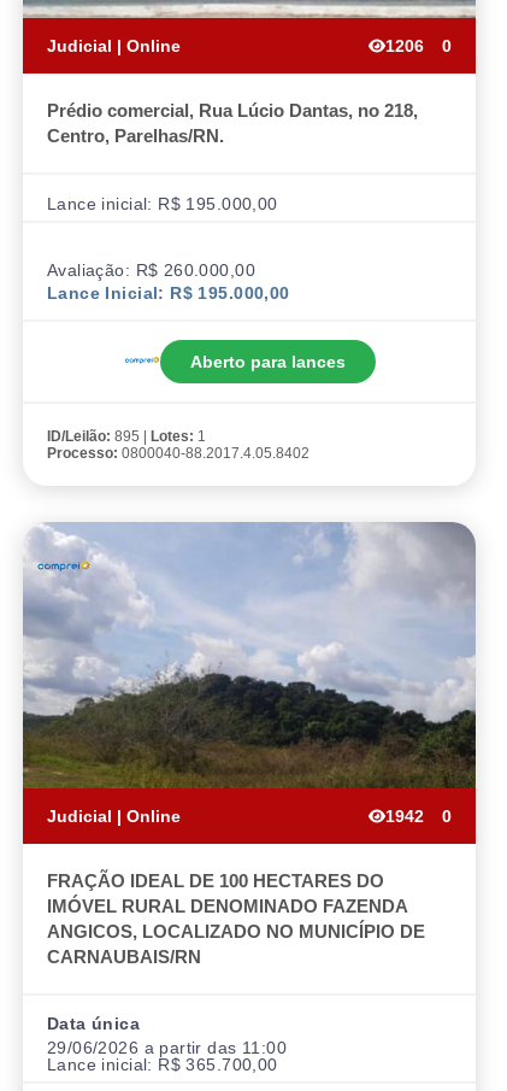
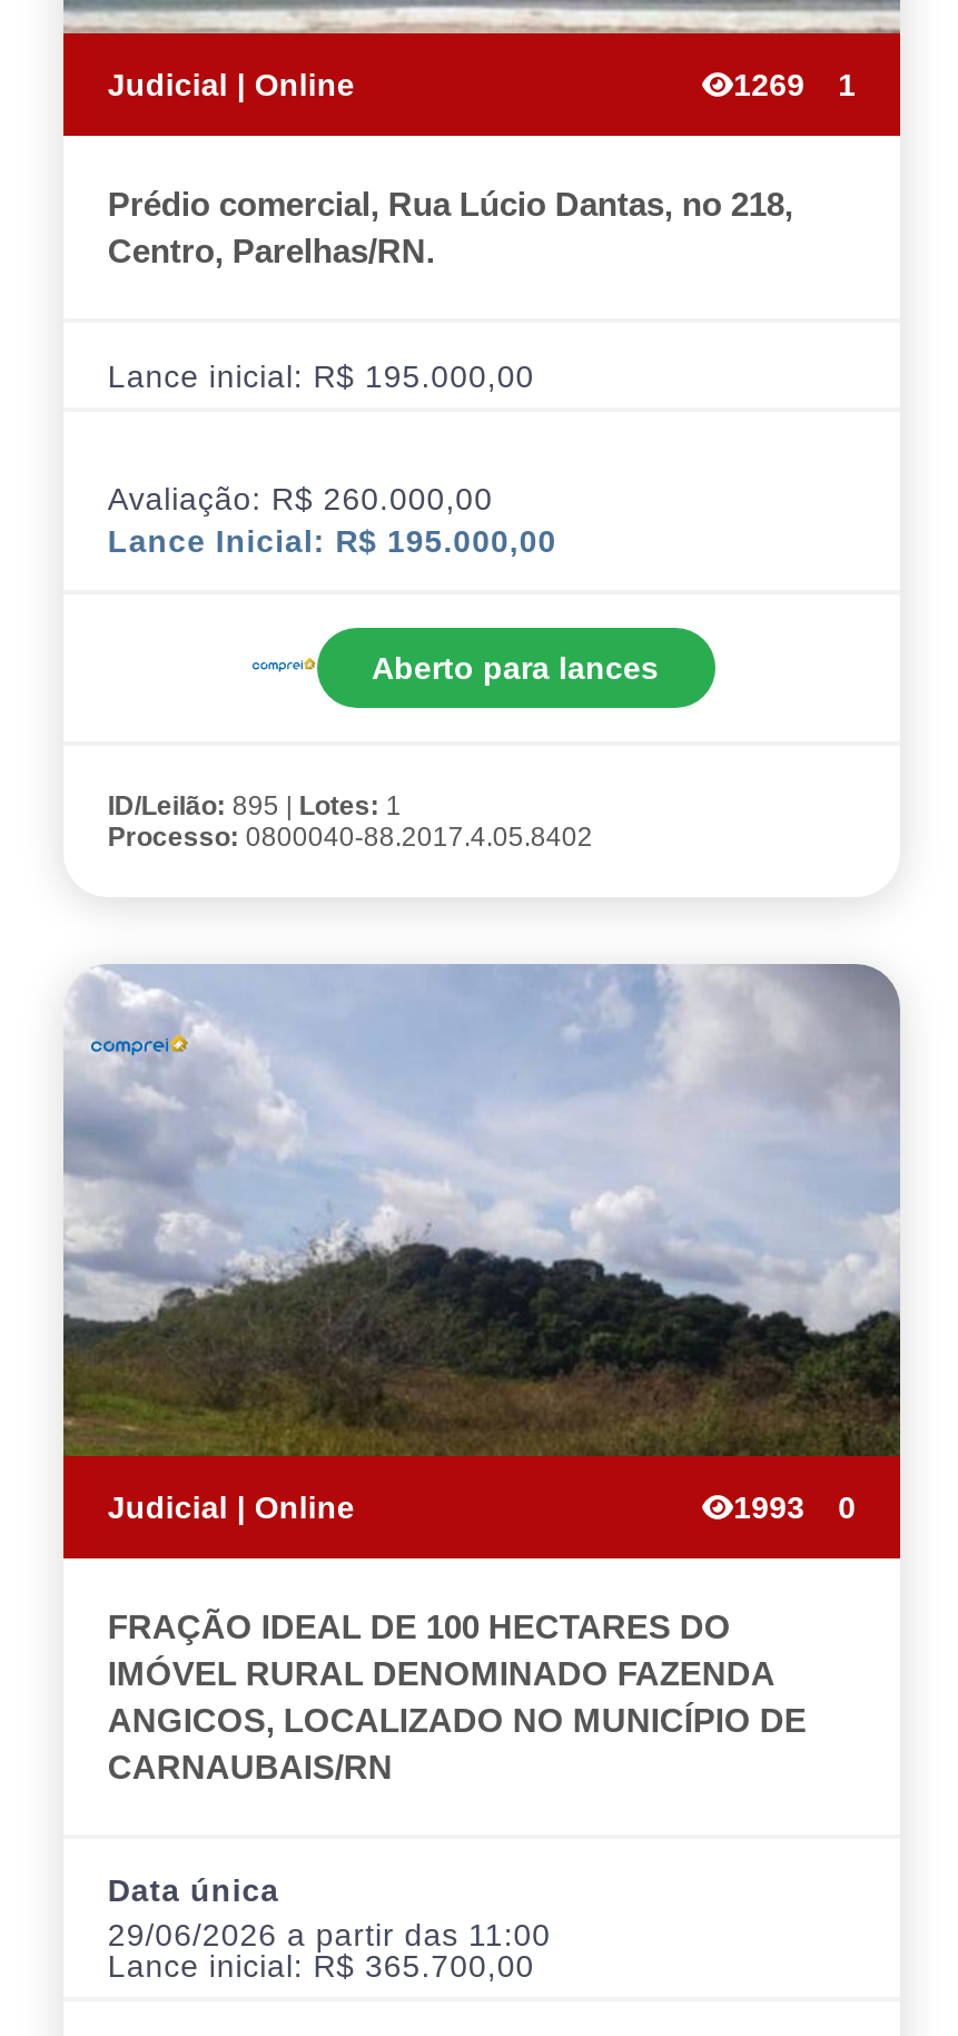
[385,36,424,55] 1206 -> [733,67,805,102] 1269
[442,36,452,55] 0 -> [838,67,856,102] 1
[385,806,452,826] 1942 0 -> [733,1489,856,1525] 1993 0

